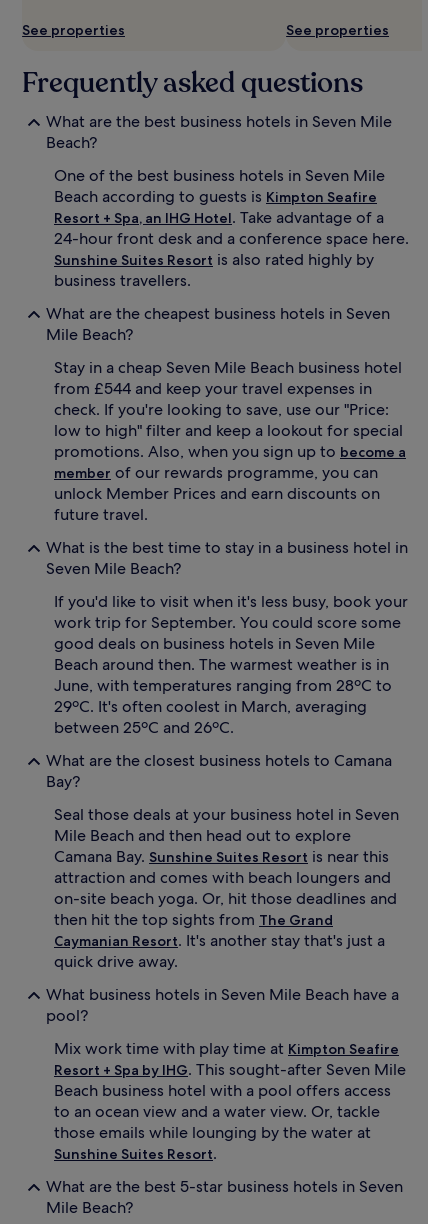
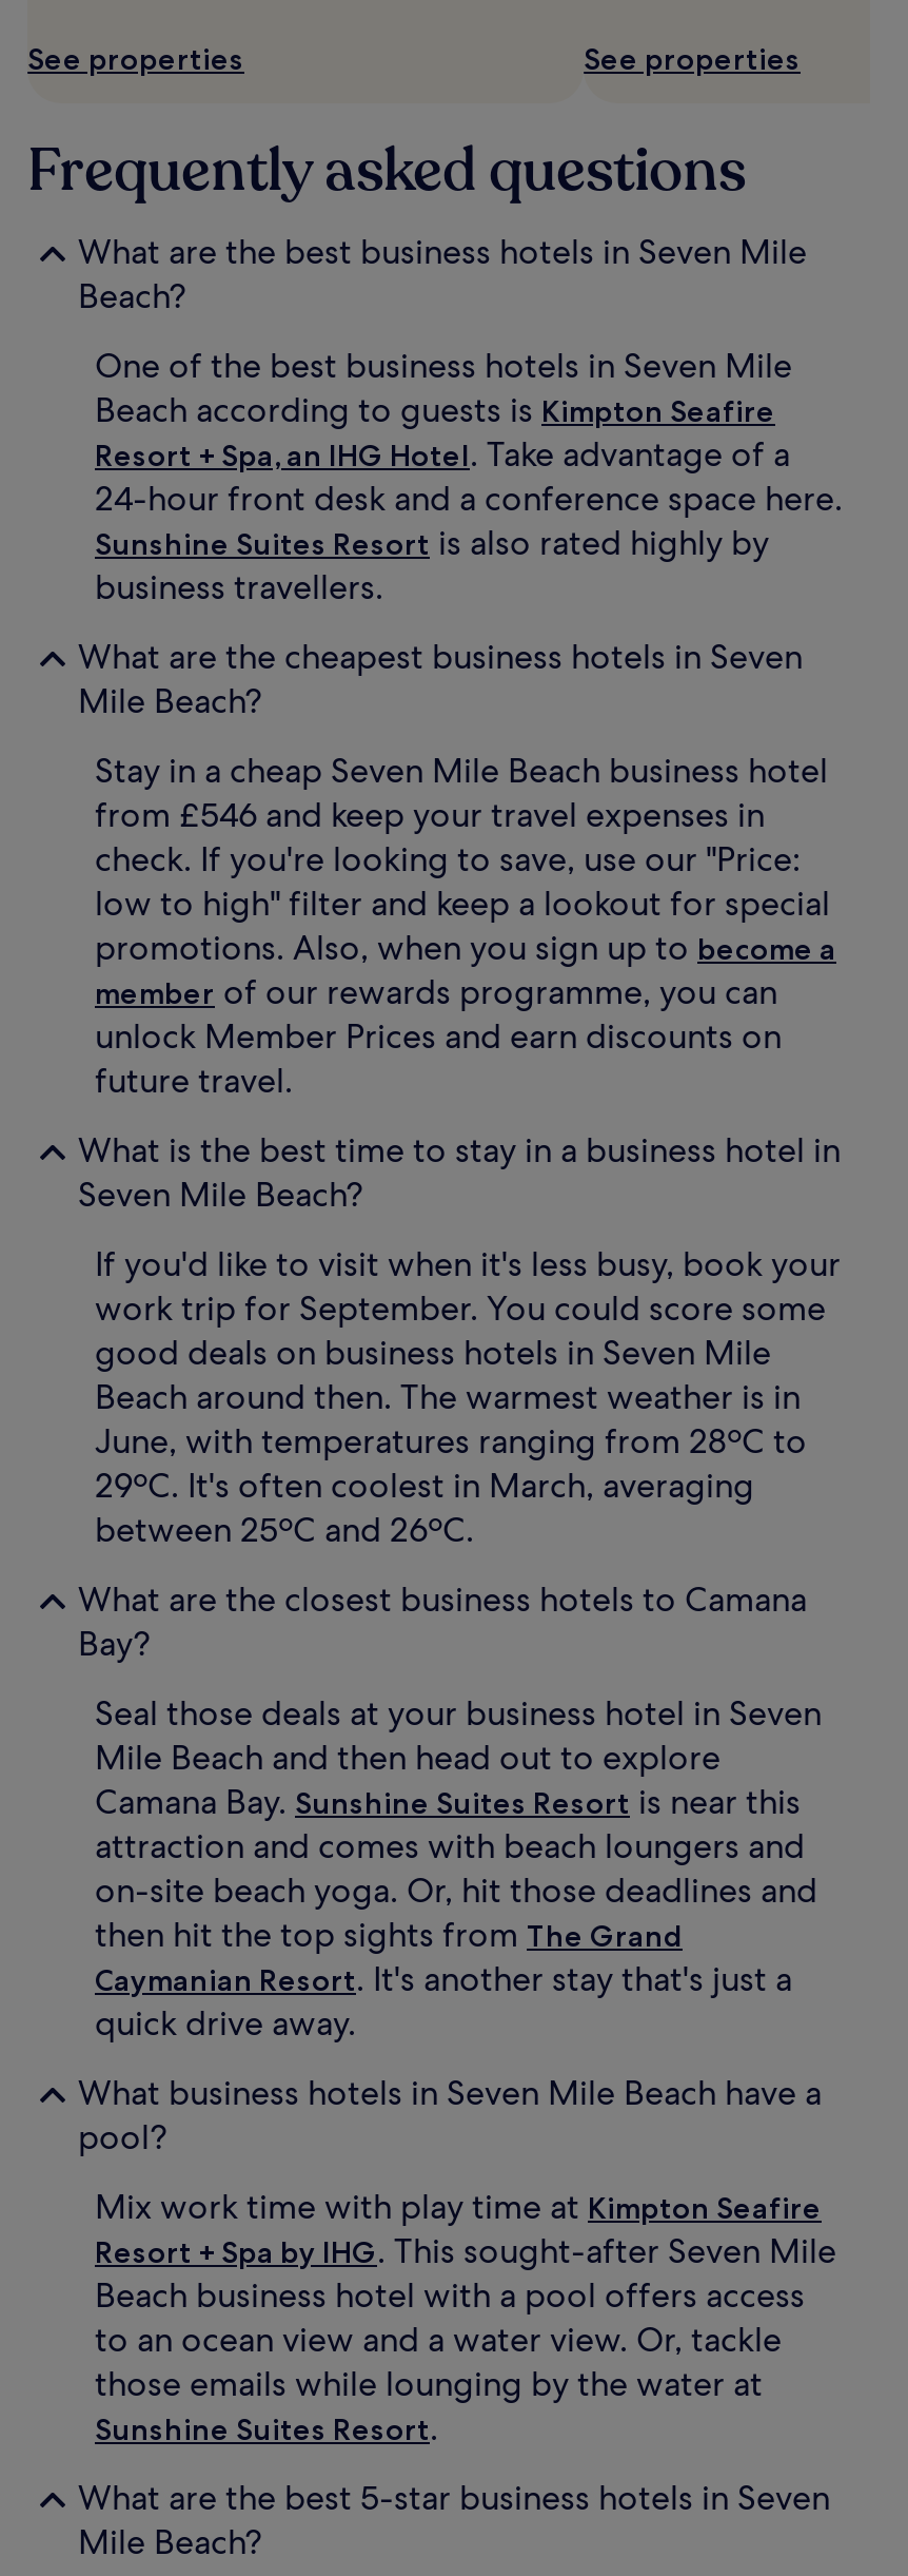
[54,377,372,398] from £544 and keep your travel expenses in -> [95,792,765,836] from £546 and keep your travel expenses in

